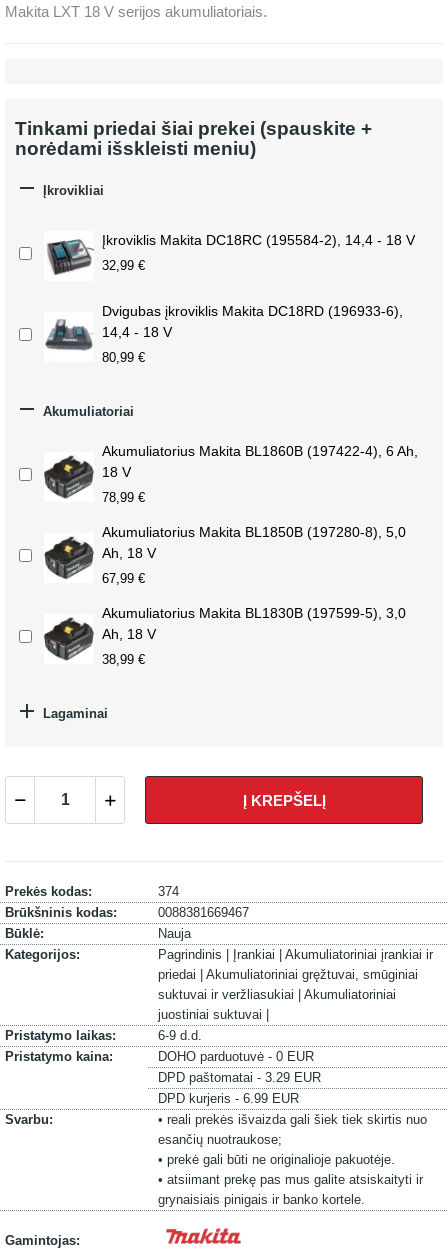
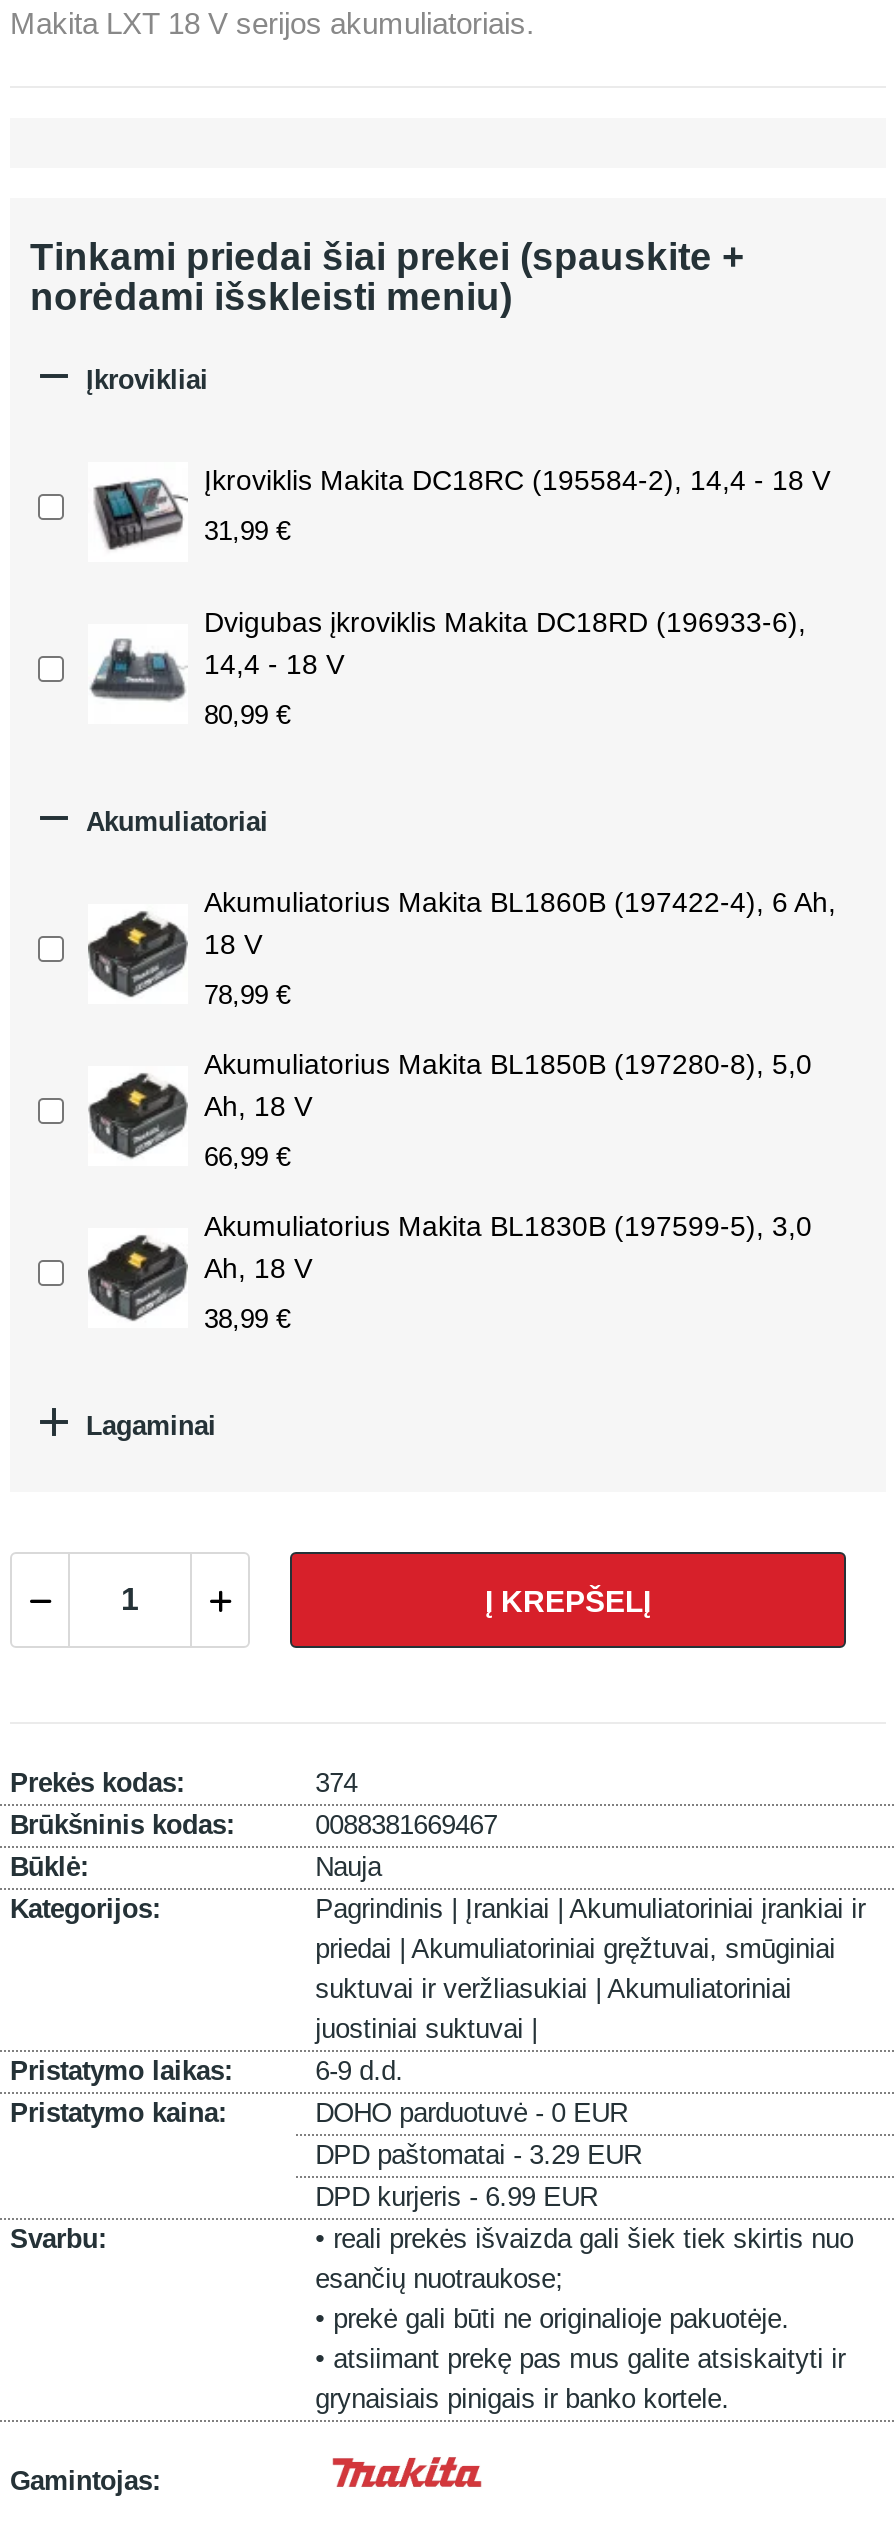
[102,258,145,273] 32,99 € -> [204,516,290,546] 31,99 €
[102,571,145,586] 67,99 € -> [204,1142,290,1172] 66,99 €

